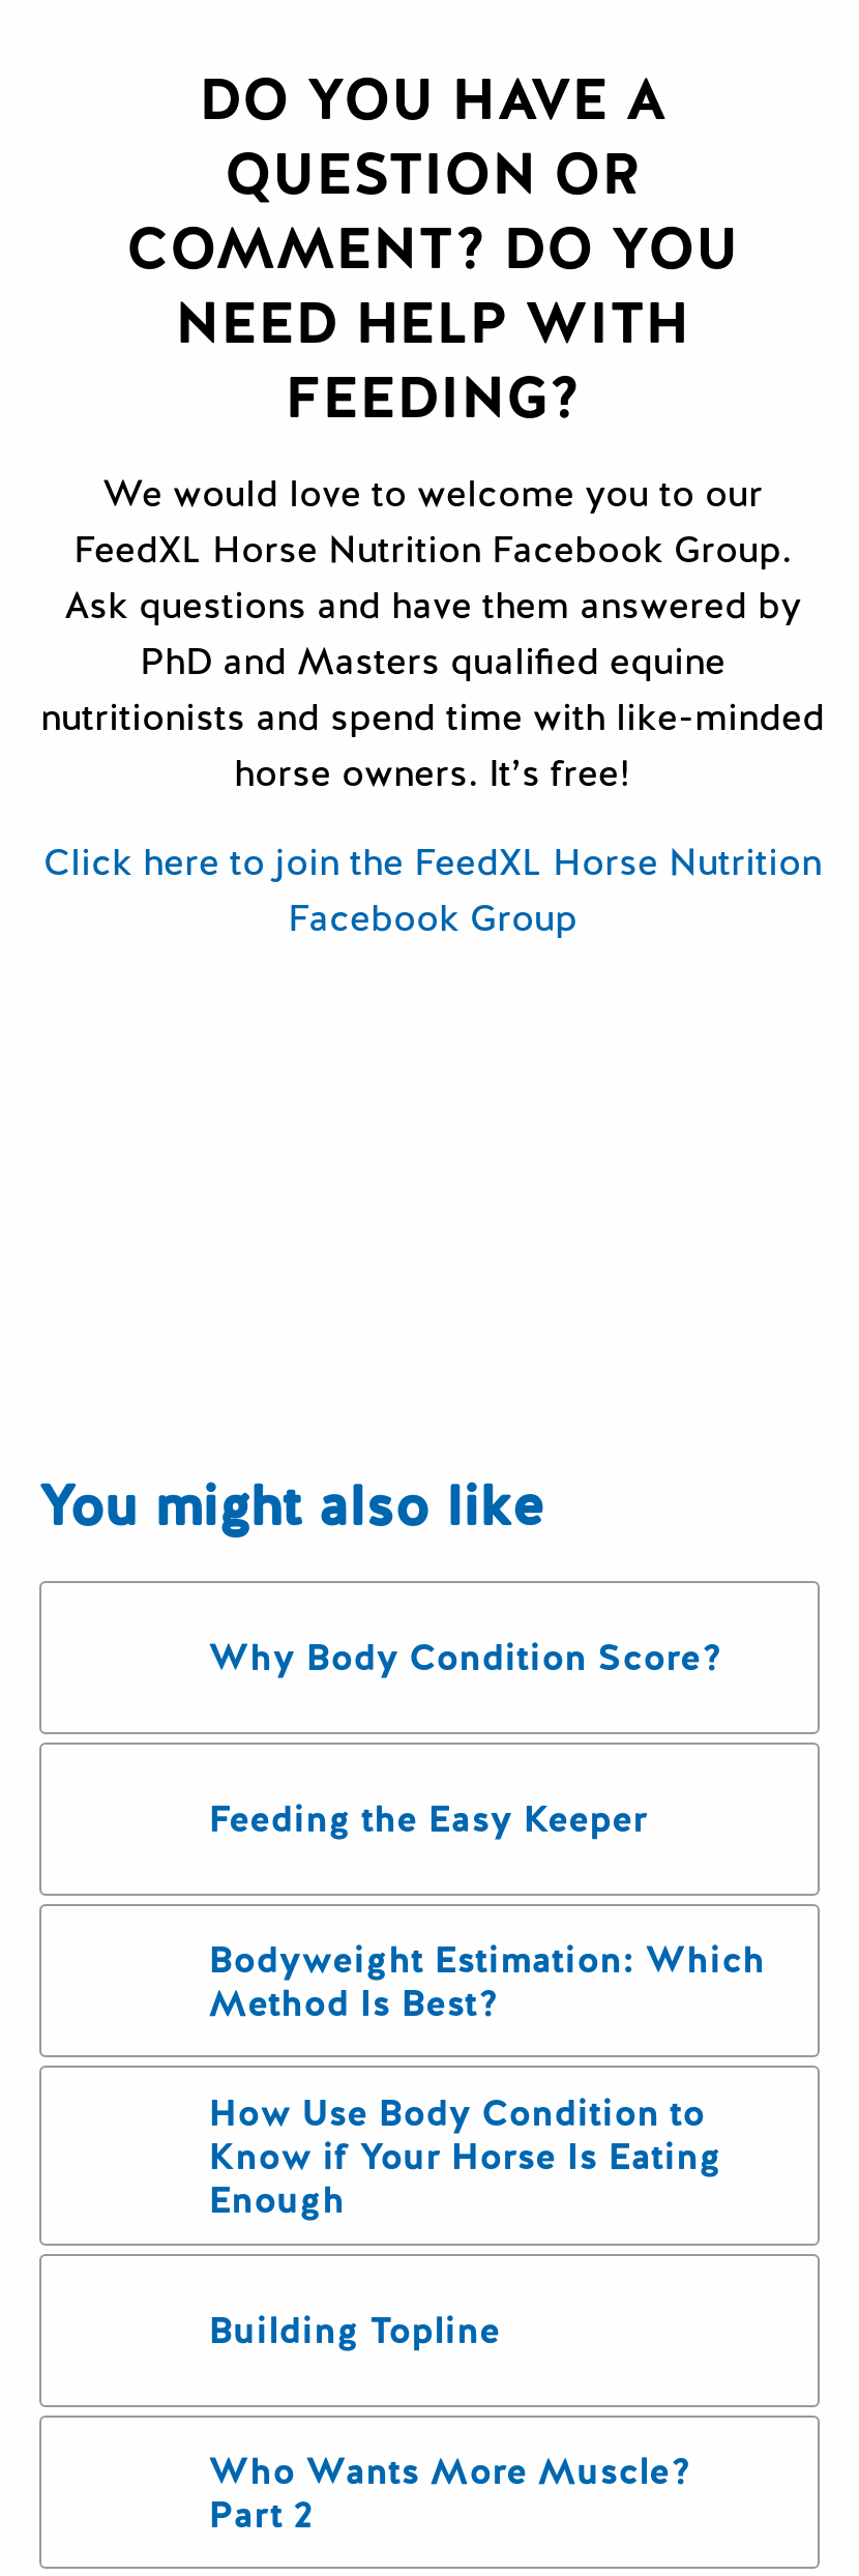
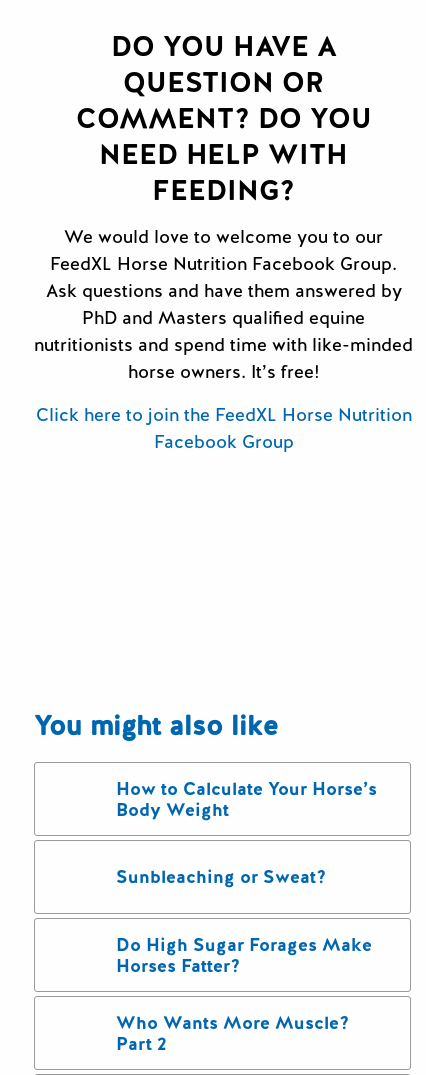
[208,1633,765,2354] Why Body Condition Score? | Feeding the Easy Keeper | Bodyweight Estimation: Which | Method Is Best? | How Use Body Condition to | Know if Your Horse Is Eating | Enough | Building Topline -> [116,777,377,977] How to Calculate Your Horse’s | Body Weight | Sunbleaching or Sweat? | Do High Sugar Forages Make | Horses Fatter?

